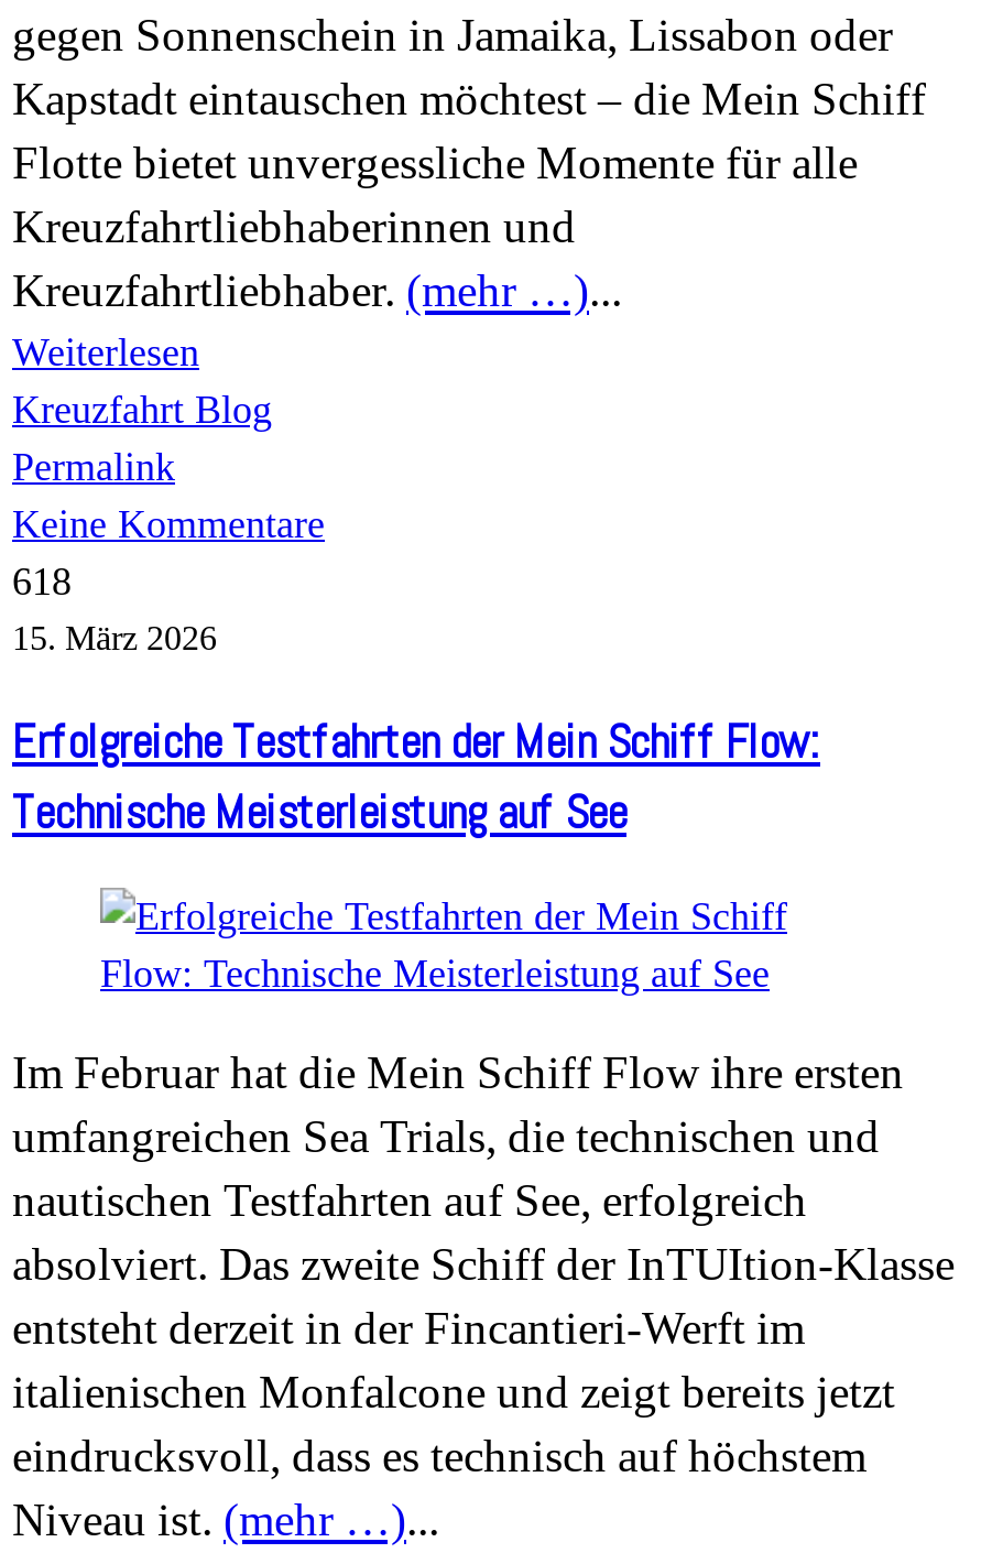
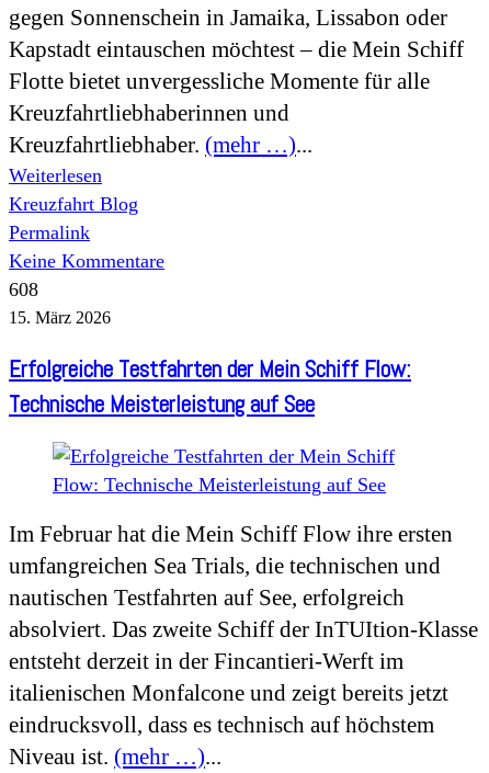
[12,560,72,604] 618 -> [9,279,38,301] 608

